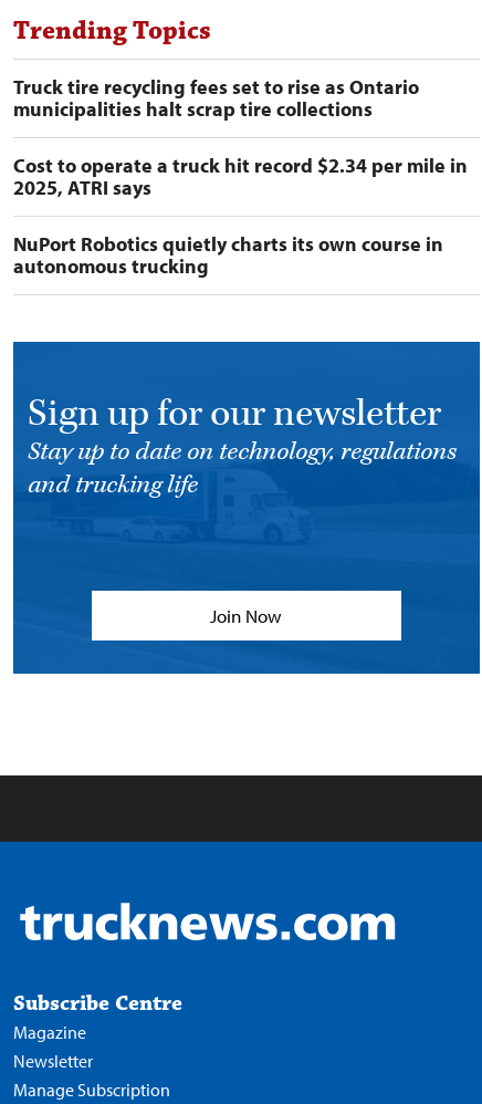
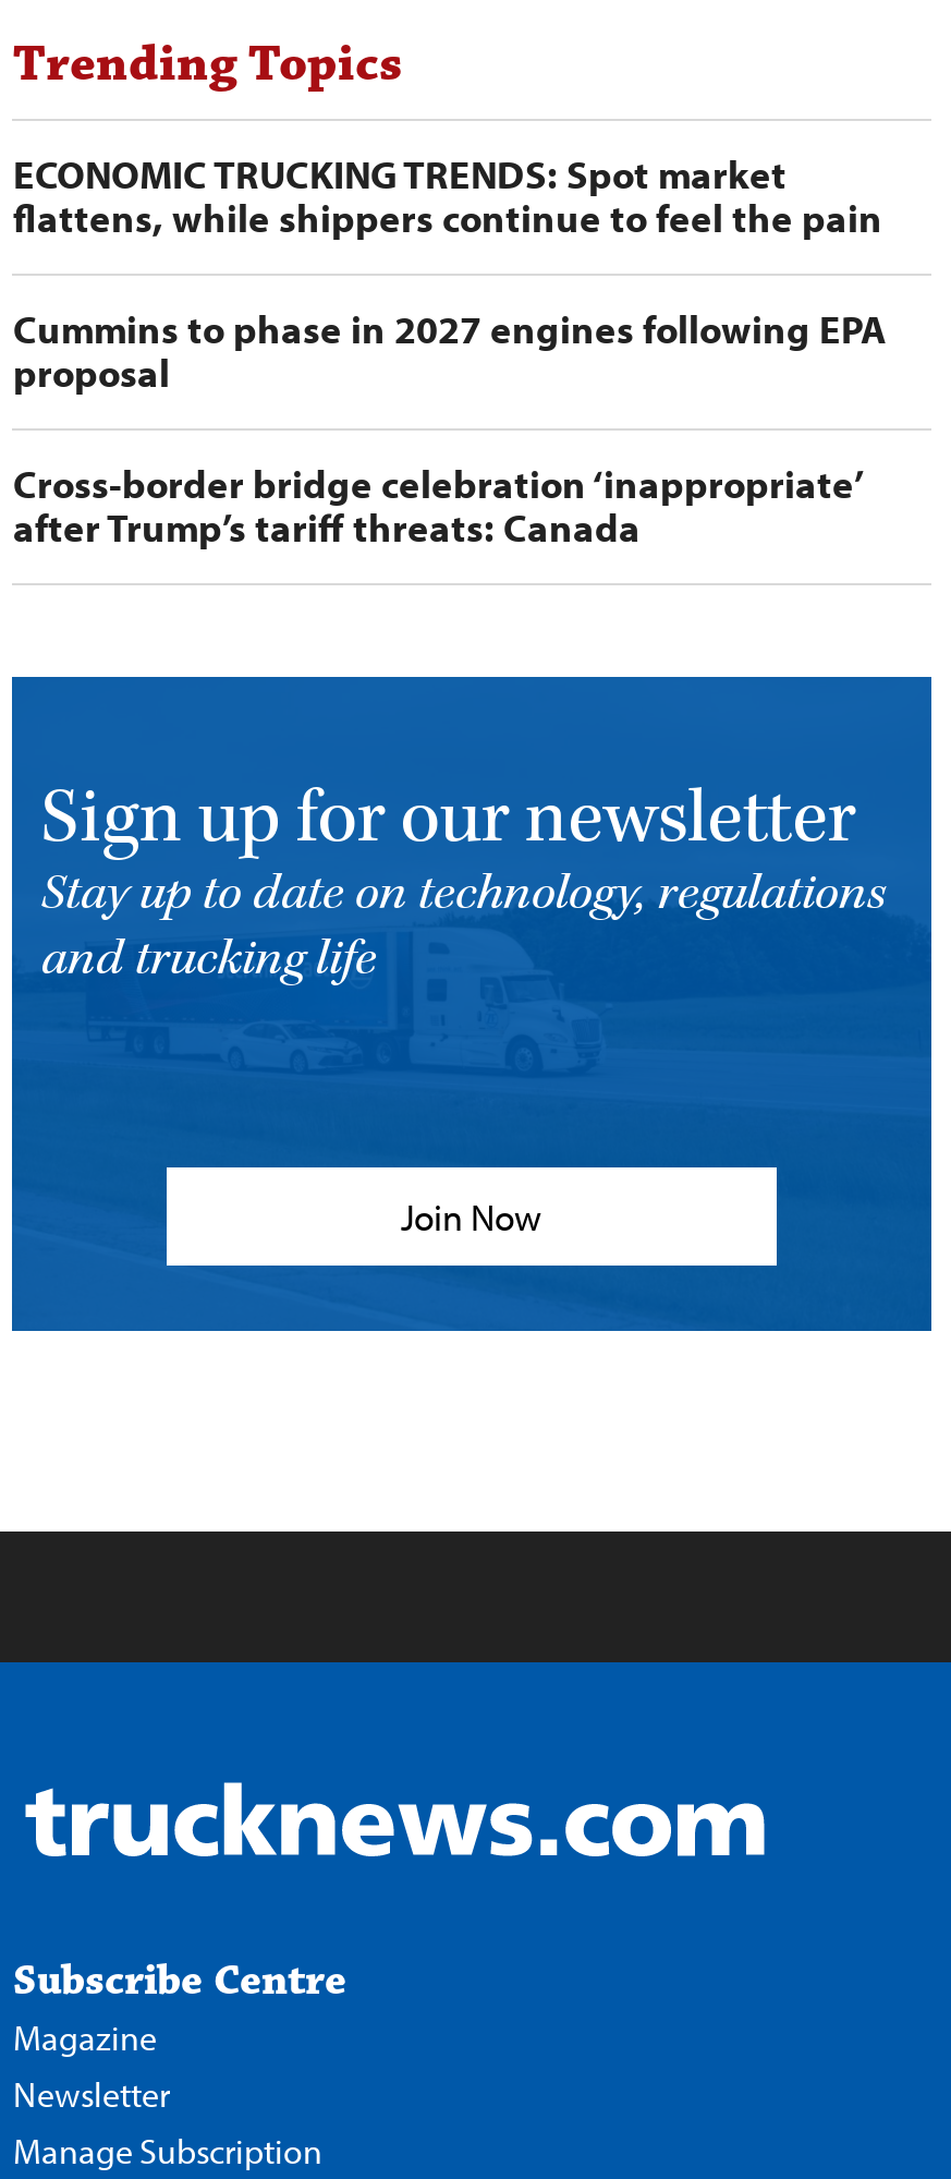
[14,74,419,122] Truck tire recycling fees set to rise as Ontario | municipalities halt scrap tire collections -> [13,150,882,243] ECONOMIC TRUCKING TRENDS: Spot market | flattens, while shippers continue to feel the pain
[14,153,468,200] Cost to operate a truck hit record $2.34 per mile in | 2025, ATRI says -> [13,304,887,398] Cummins to phase in 2027 engines following EPA | proposal
[14,231,444,279] NuPort Robotics quietly charts its own course in | autonomous trucking -> [13,459,863,553] Cross-border bridge celebration ‘inappropriate’ | after Trump’s tariff threats: Canada

